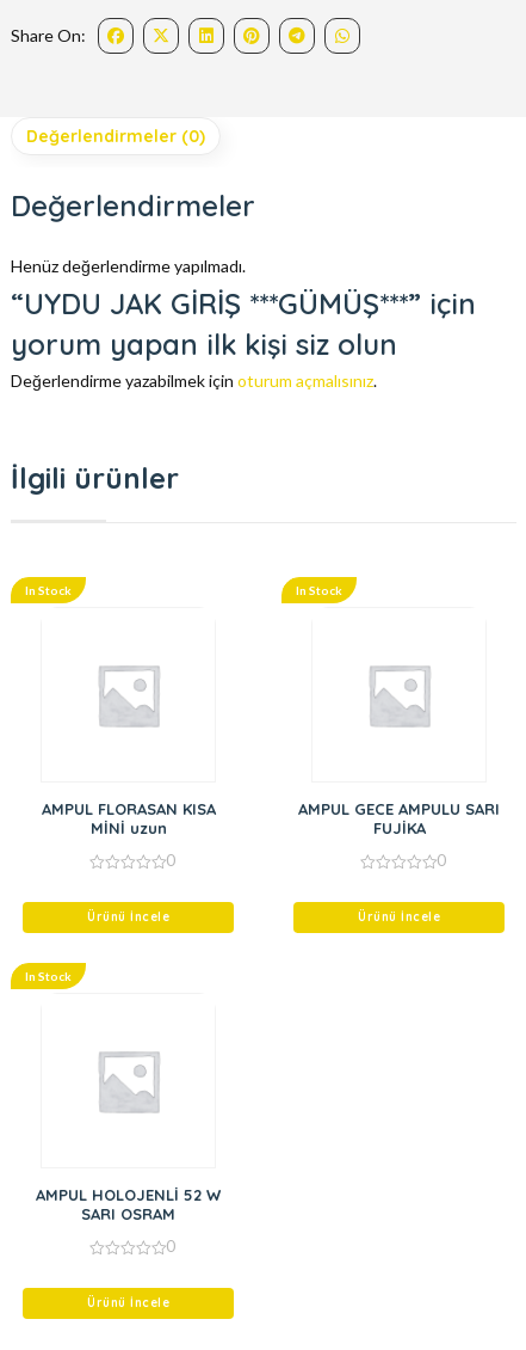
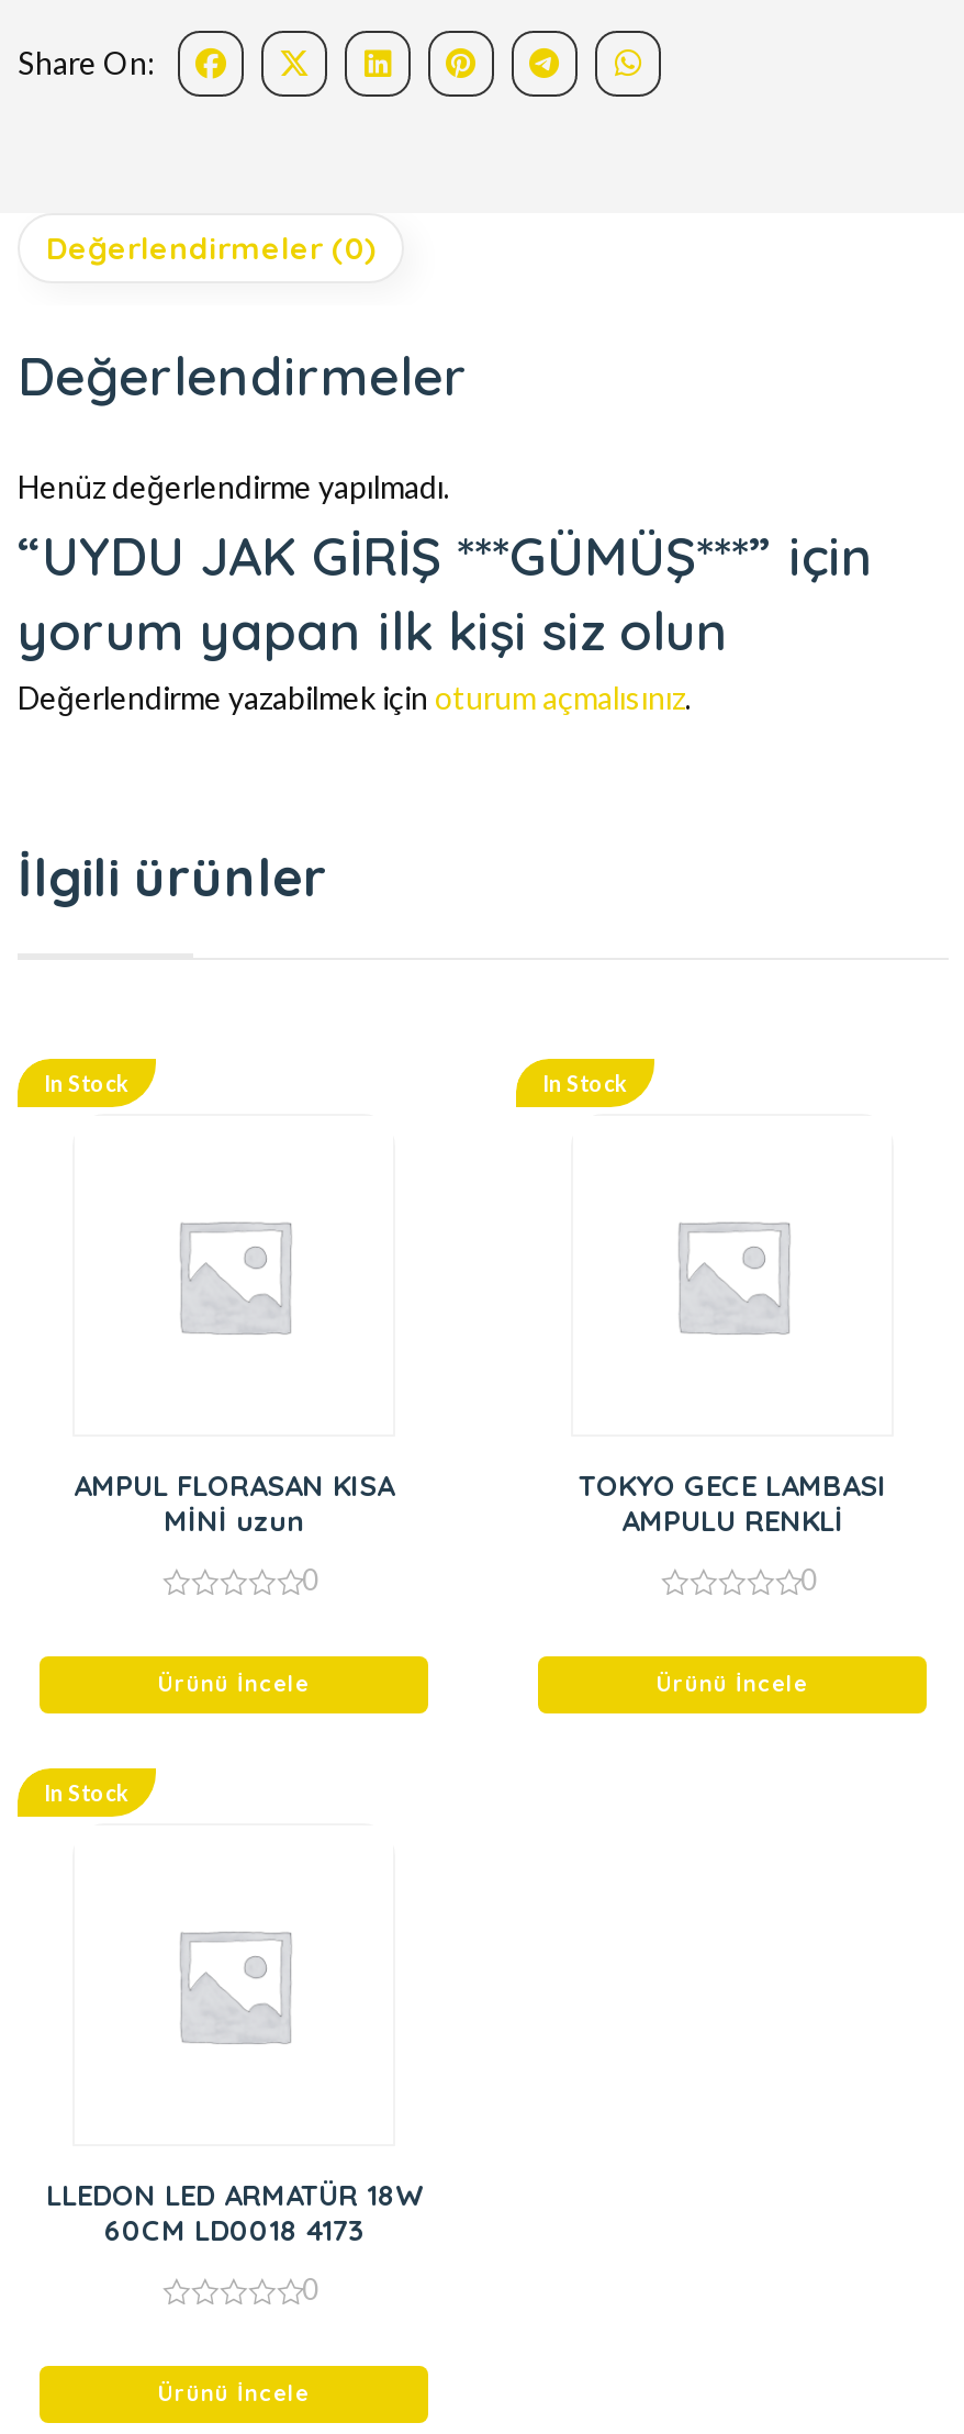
[298,800,500,838] AMPUL GECE AMPULU SARI | FUJİKA -> [579,1469,886,1539] TOKYO GECE LAMBASI | AMPULU RENKLİ
[36,1186,221,1224] AMPUL HOLOJENLİ 52 W | SARI OSRAM -> [46,2178,422,2248] LLEDON LED ARMATÜR 18W | 60CM LD0018 4173

